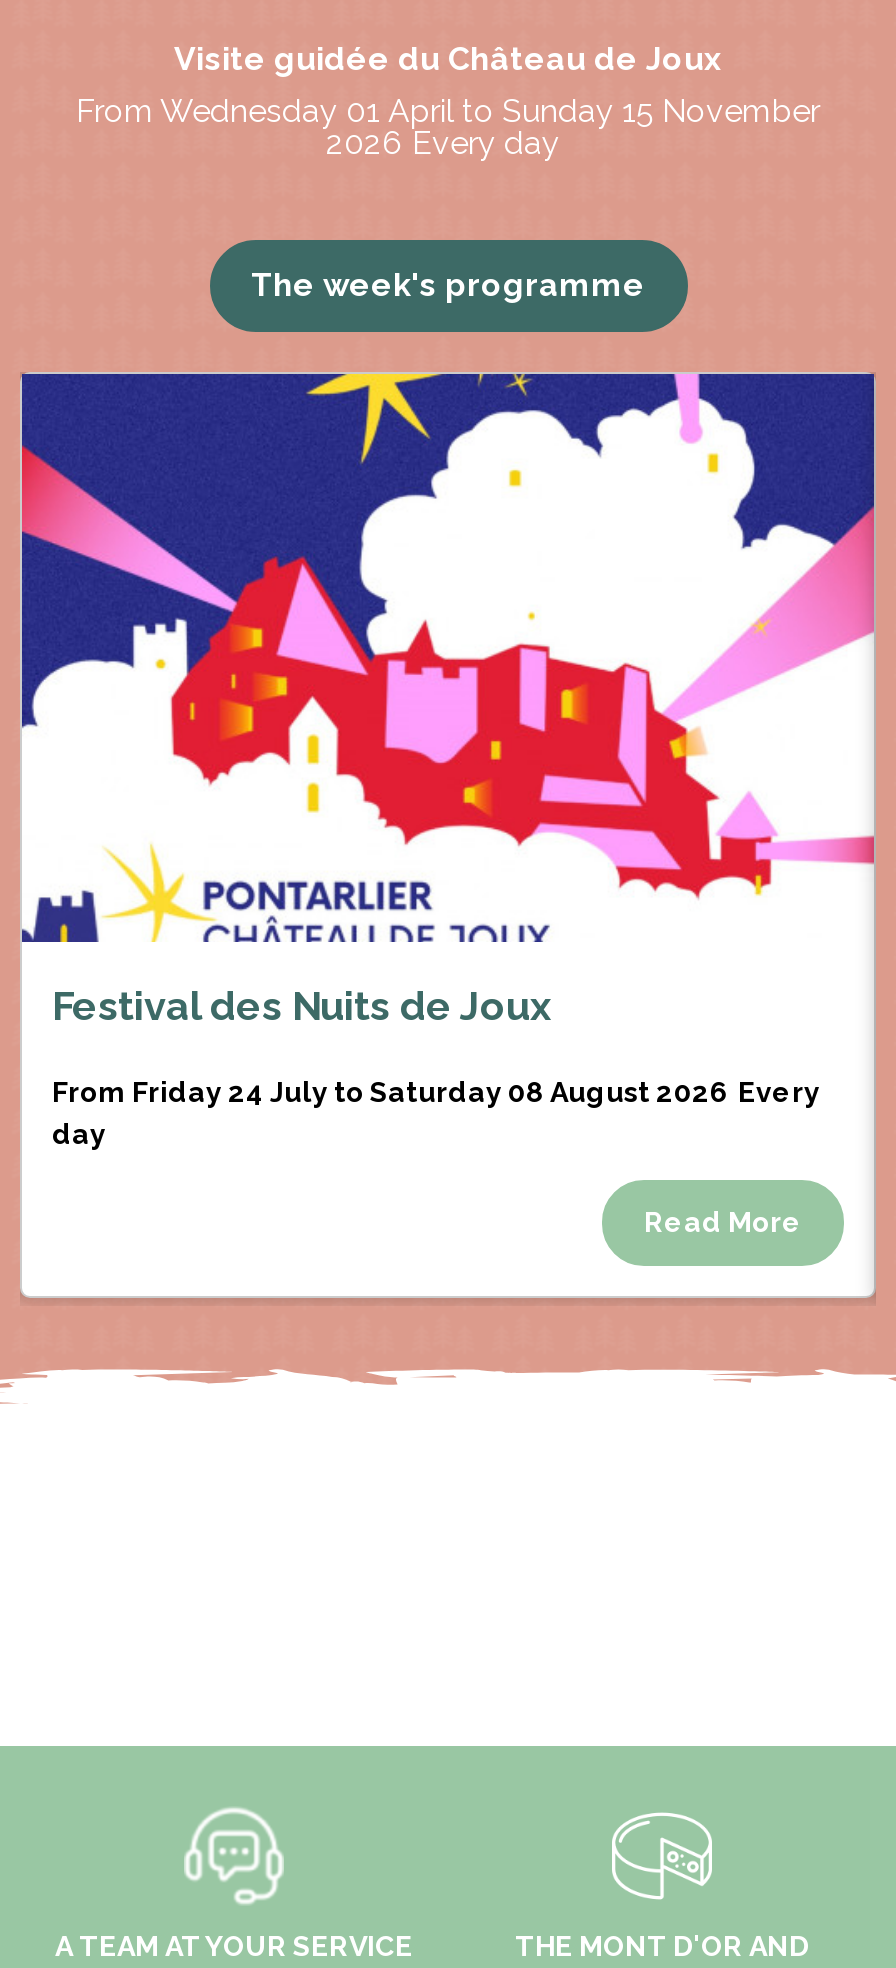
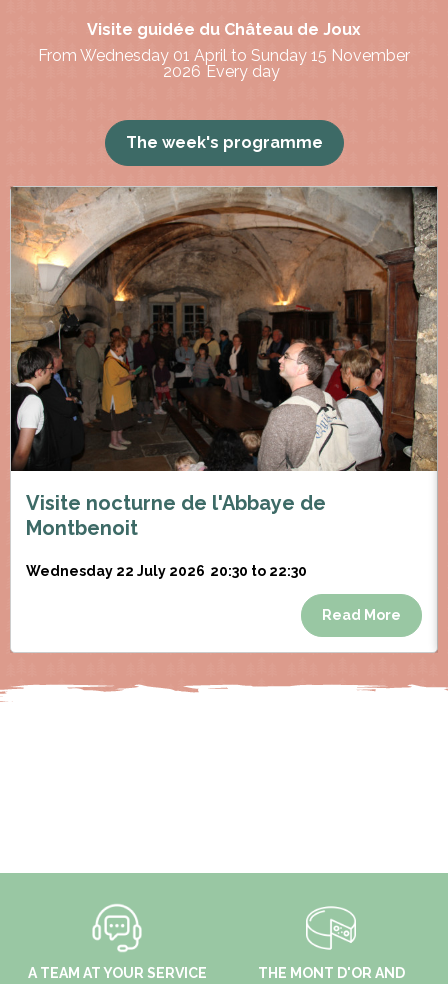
[20,372,876,1030] [image] | Festival des Nuits de Joux -> [10,186,438,540] [image] | Visite nocturne de l'Abbaye de | Montbenoit
[52,1076,820,1150] From Friday 24 July to Saturday 08 August 2026 Every | day -> [26,563,307,579] Wednesday 22 July 2026 20:30 to 22:30

